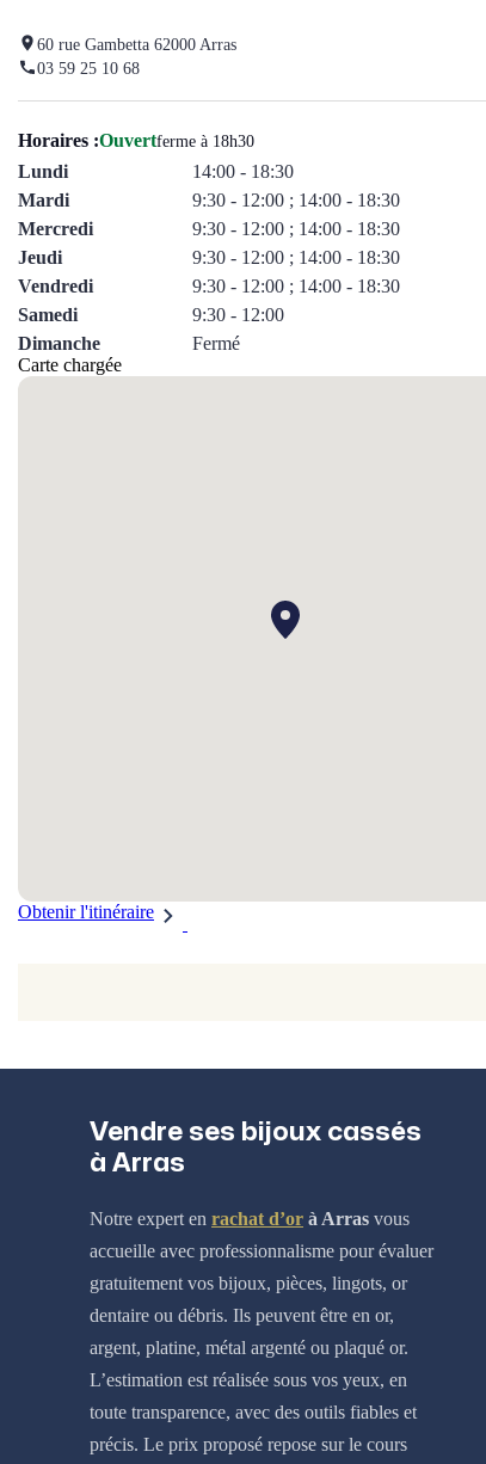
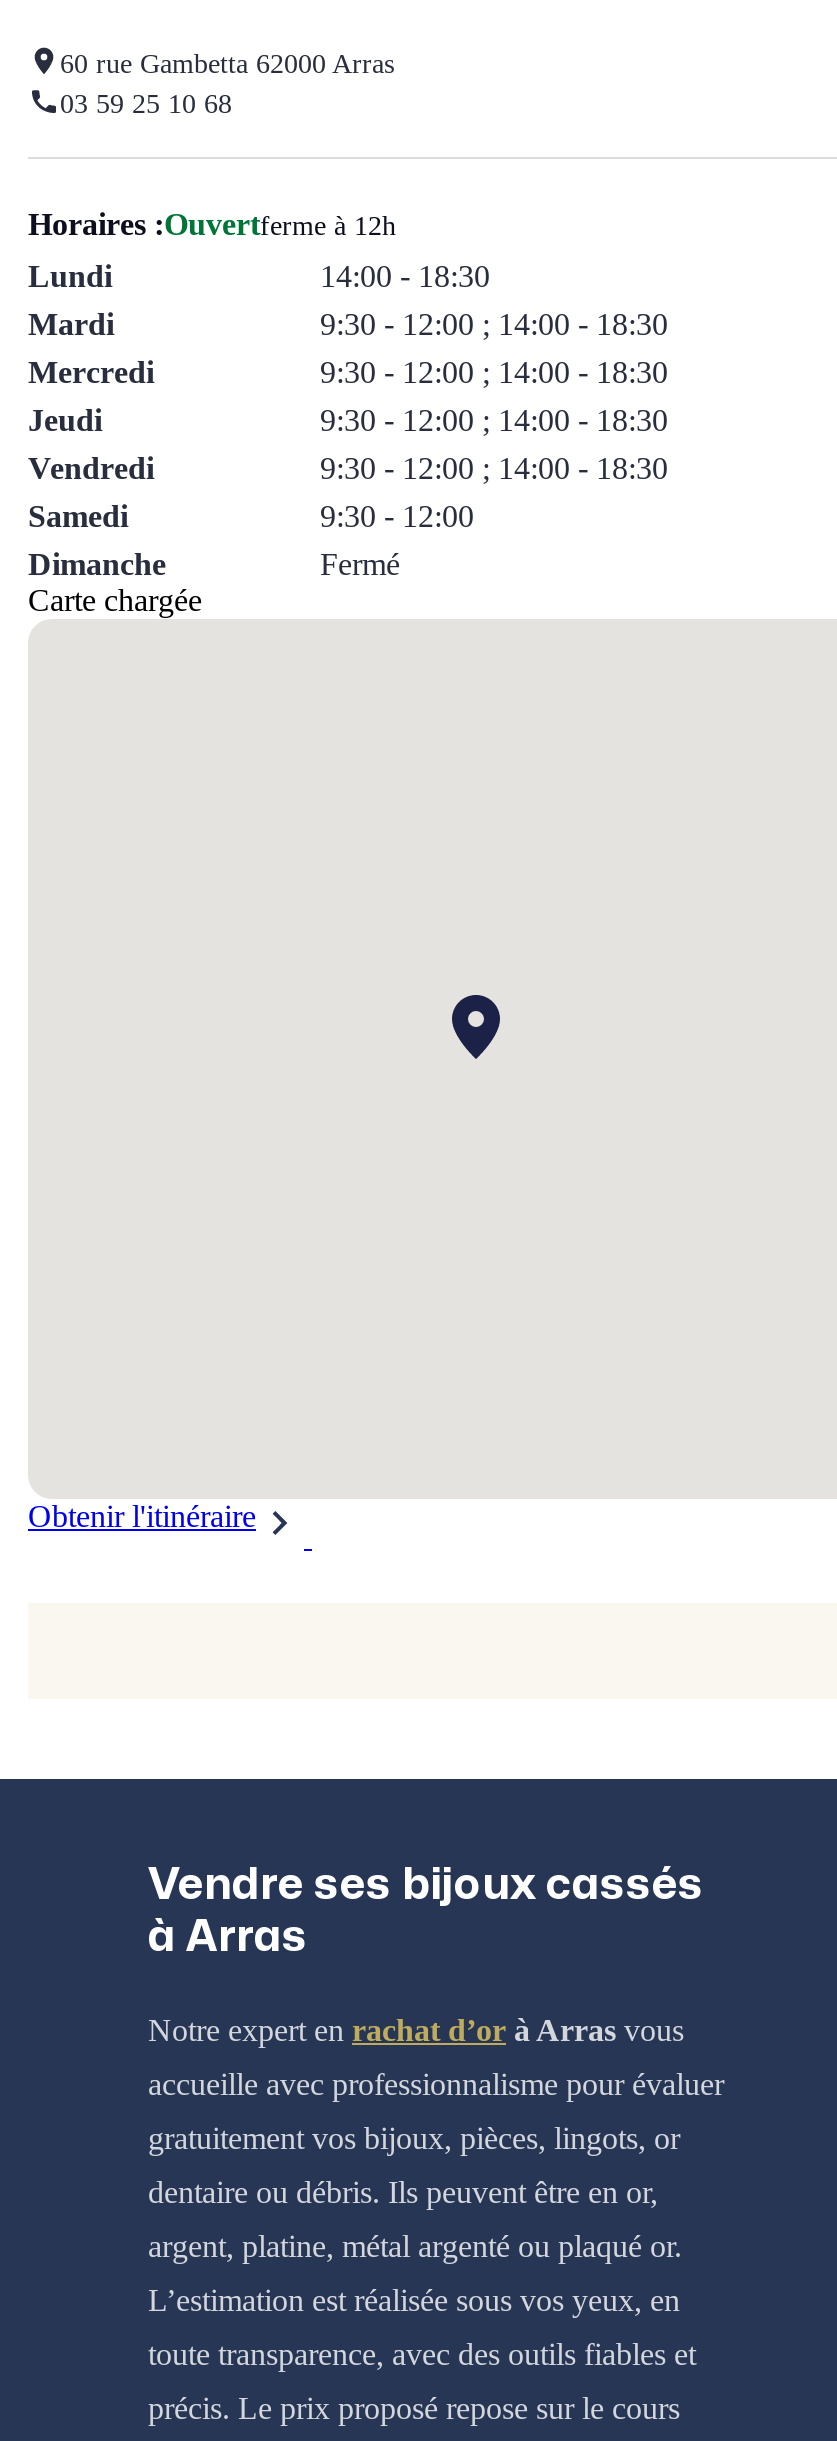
[18,130,254,150] Horaires : Ouvertferme à 18h30 -> [28,207,396,241] Horaires : Ouvertferme à 12h

